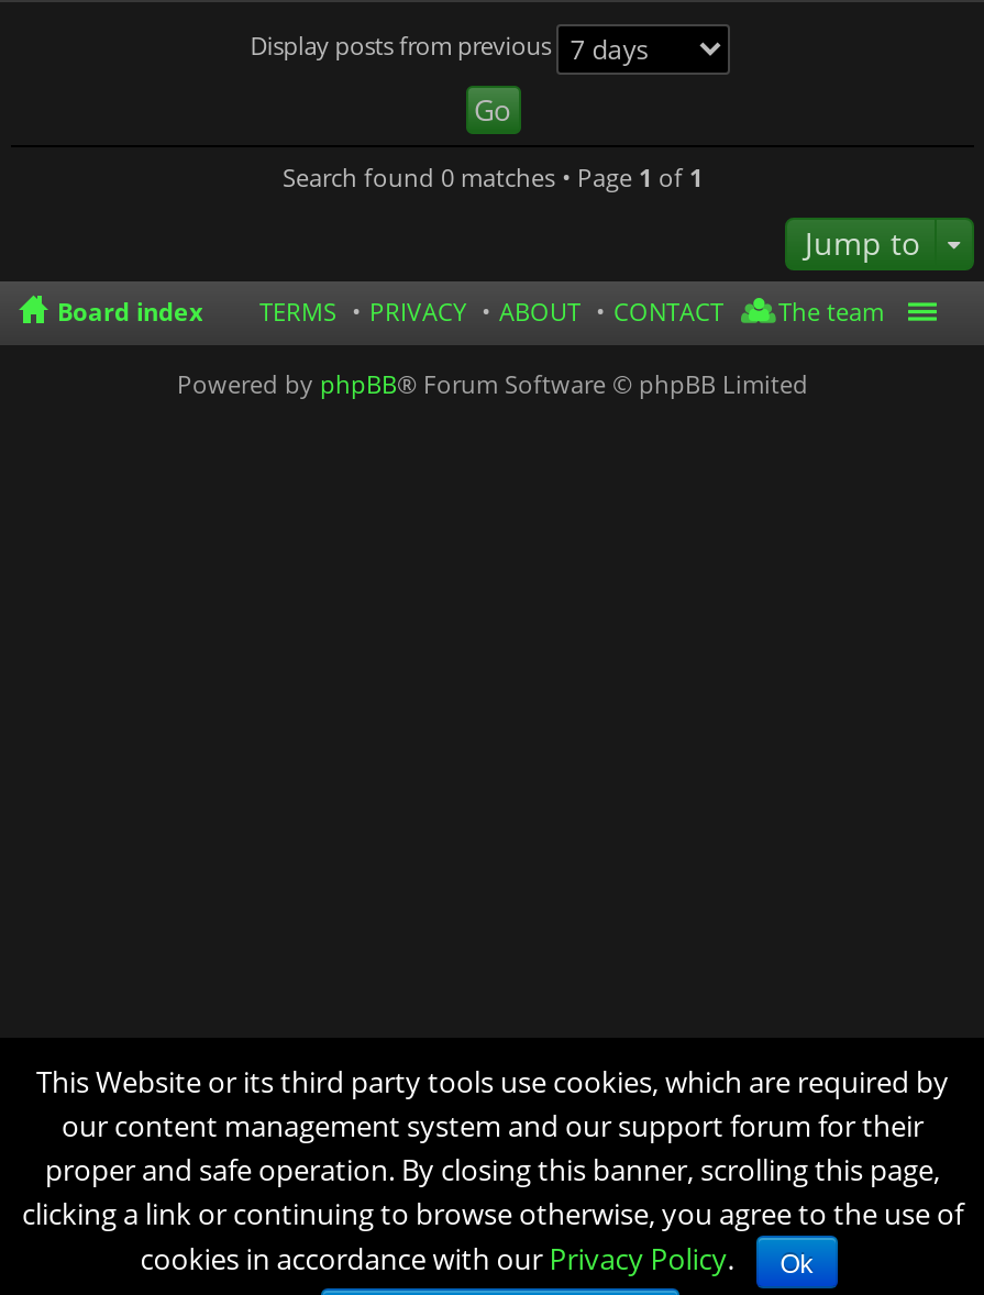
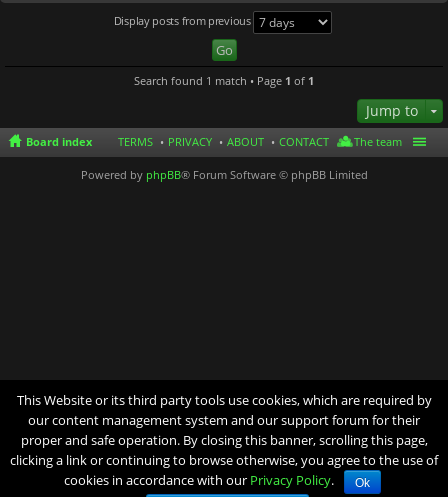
[283,160,703,193] Search found 0 matches • Page 1 of 1 -> [134,73,314,88] Search found 1 match • Page 1 of 1

